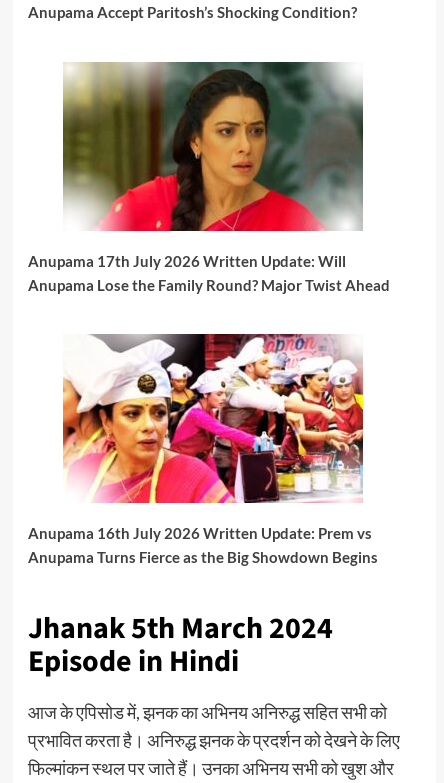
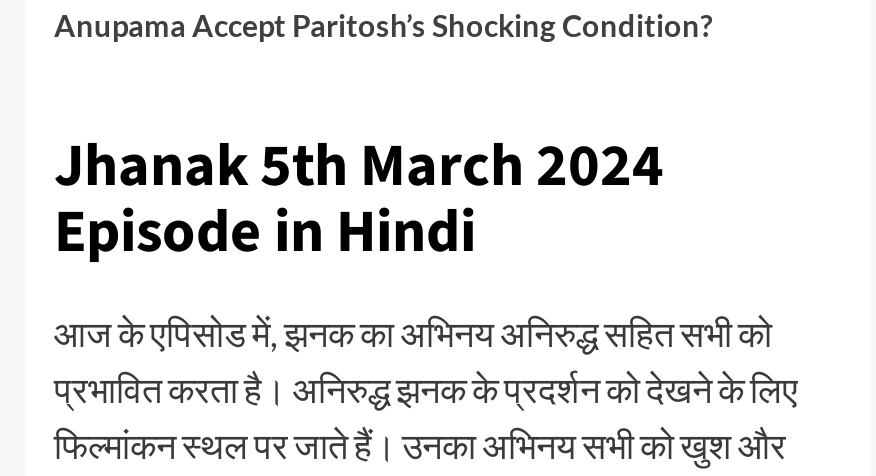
[27,61,389,294] [image] | Anupama 17th July 2026 Written Update: Will | Anupama Lose the Family Round? Major Twist Ahead -> none
[27,333,377,566] [image] | Anupama 16th July 2026 Written Update: Prem vs | Anupama Turns Fierce as the Big Showdown Begins -> none

